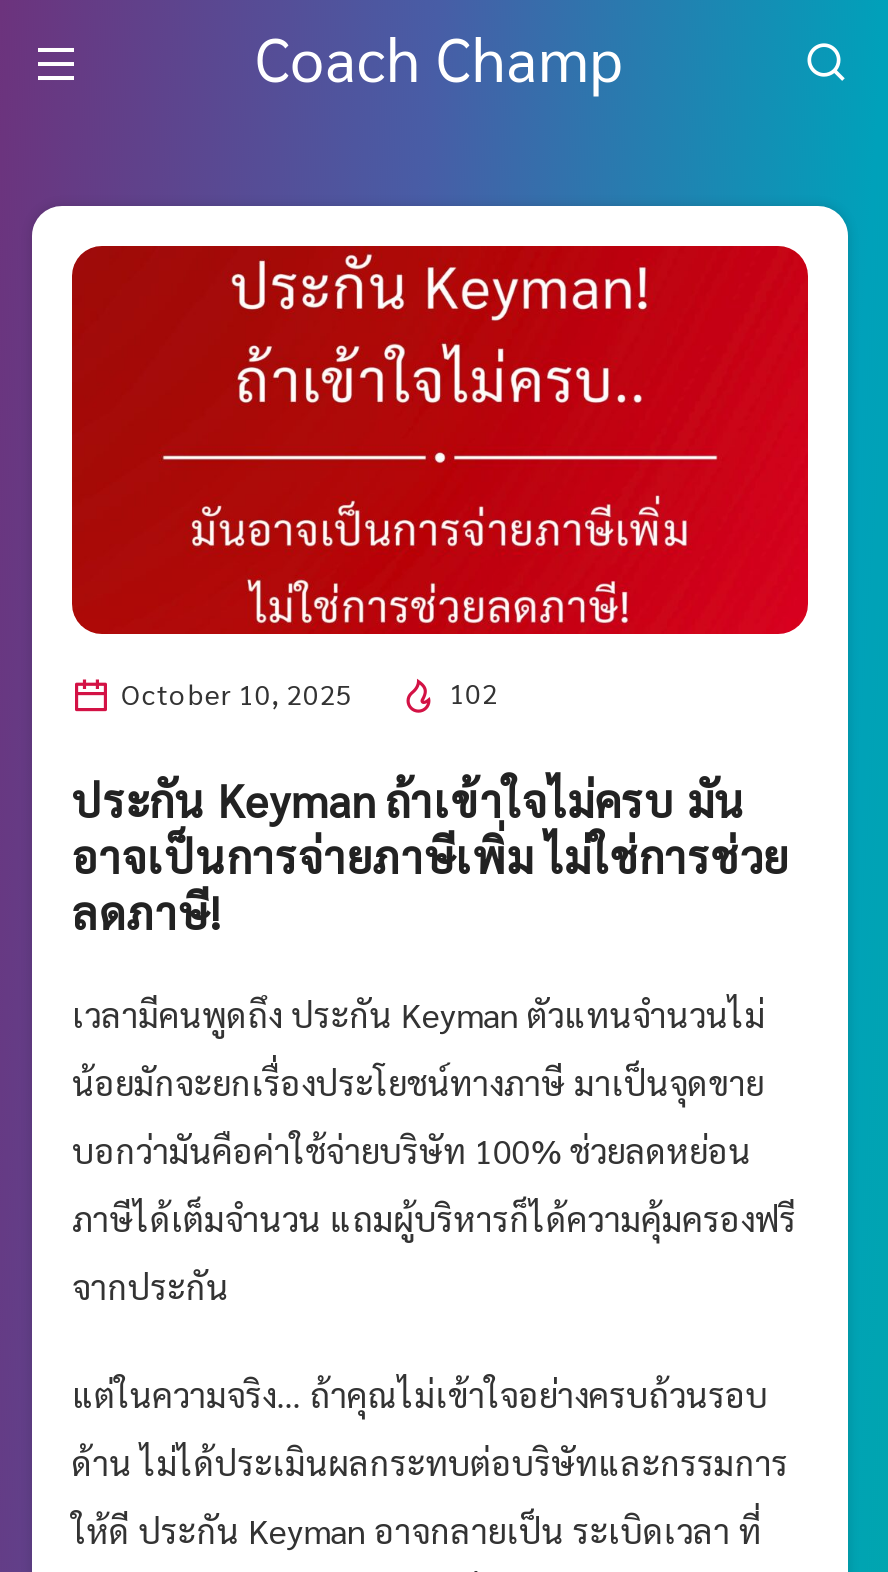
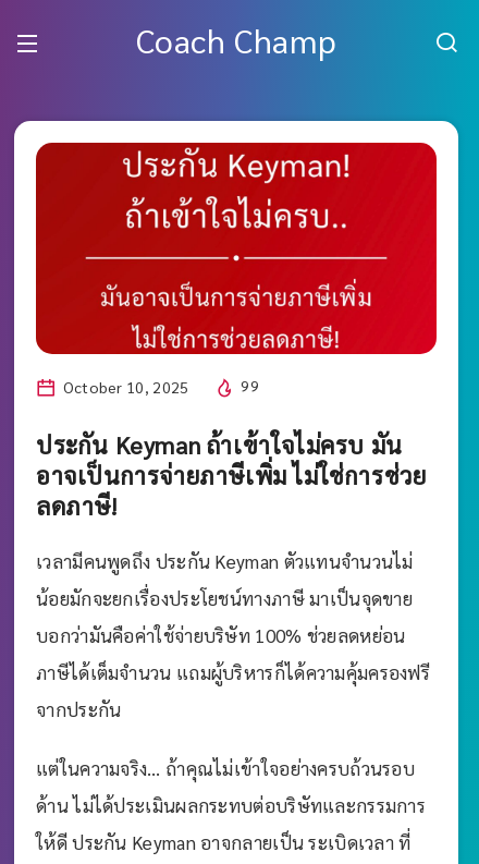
[442,674,498,710] 102 -> [237,376,259,396] 99

